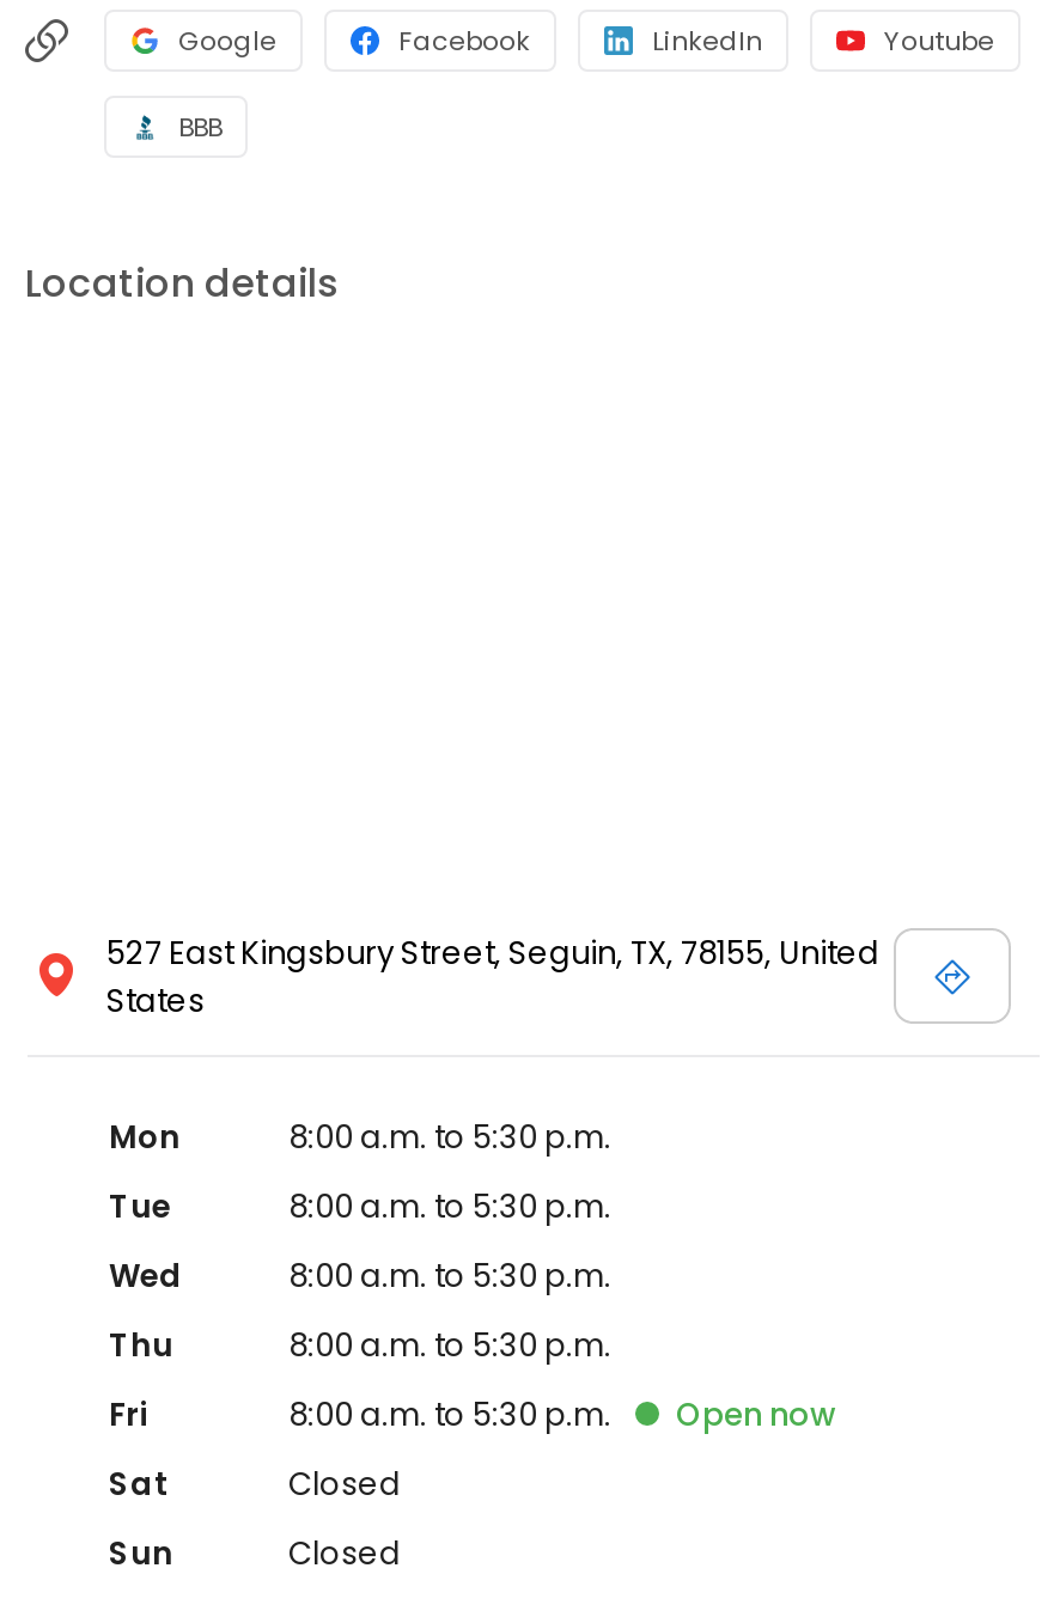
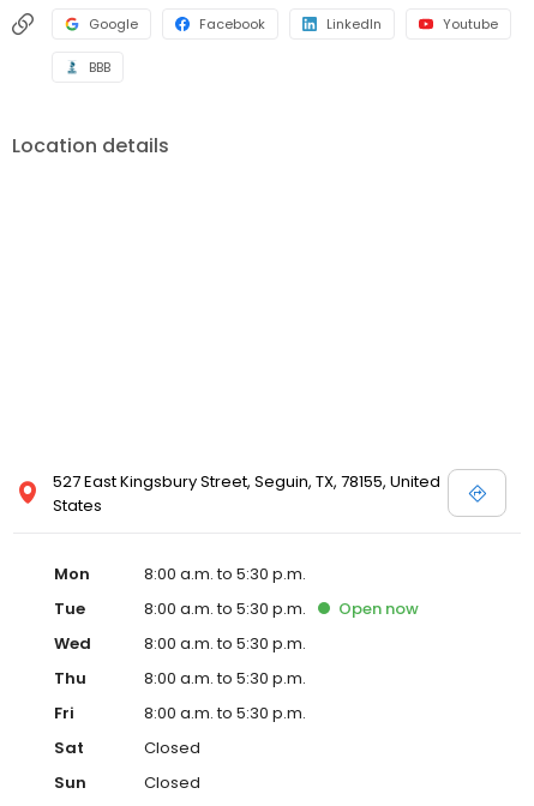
moved [676,1391,836,1437] -> [338,597,419,620]: Open now

